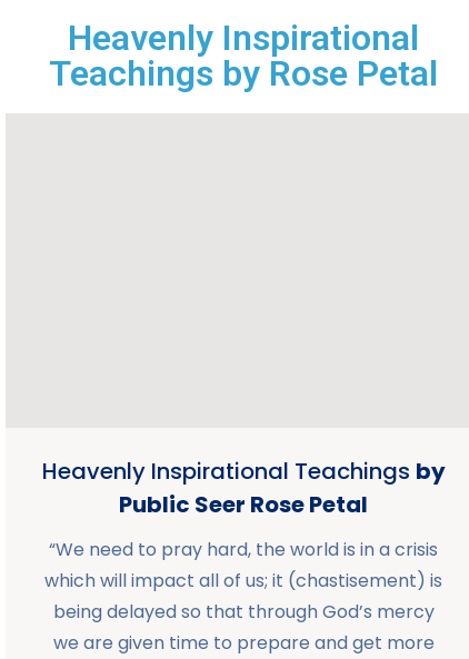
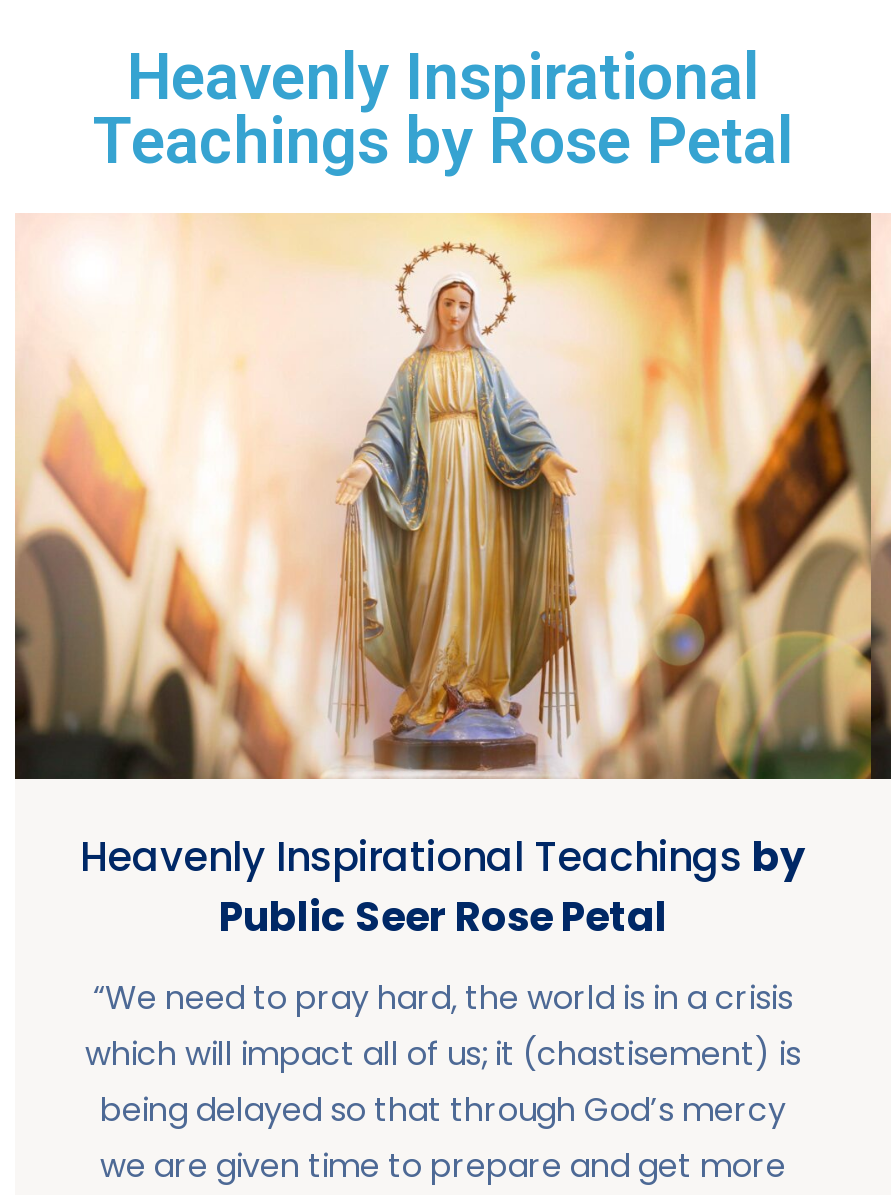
none -> [13,211,885,781] [image]

